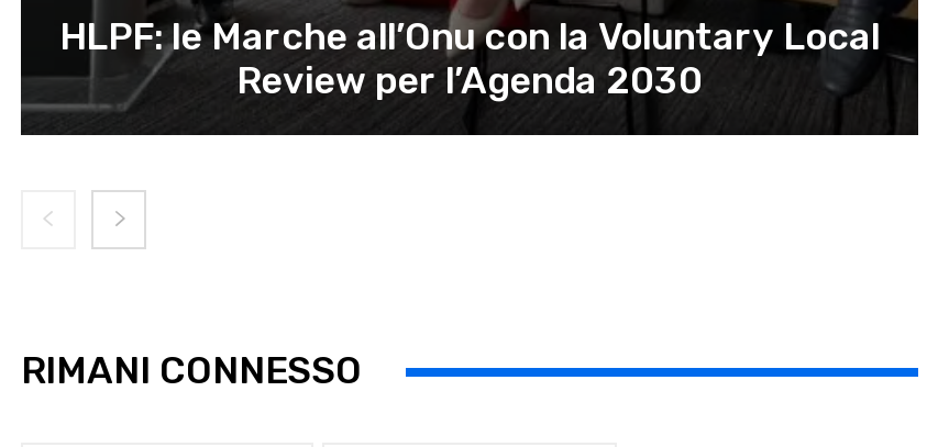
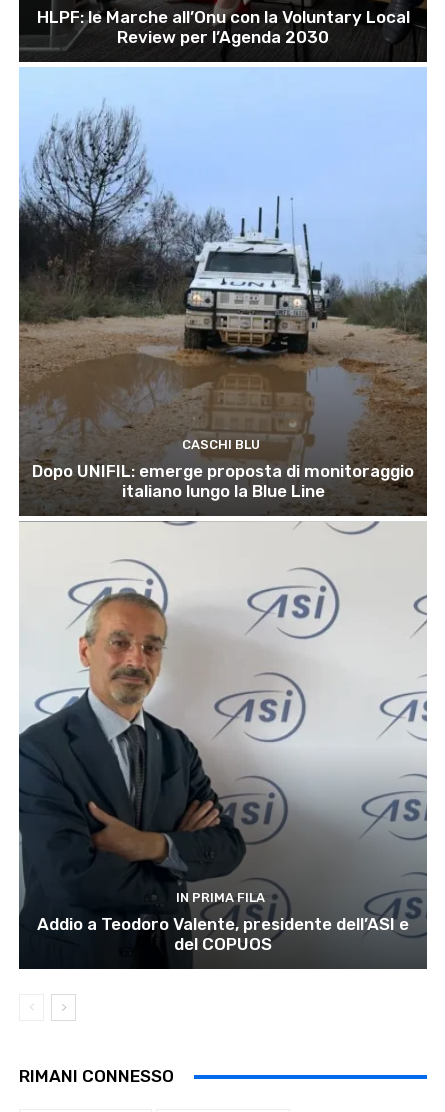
none -> [18,62,428,501] [image] | CASCHI BLU | Dopo UNIFIL: emerge proposta di monitoraggio | italiano lungo la Blue Line
none -> [18,488,428,970] [image] | IN PRIMA FILA | Addio a Teodoro Valente, presidente dell’ASI e | del COPUOS

